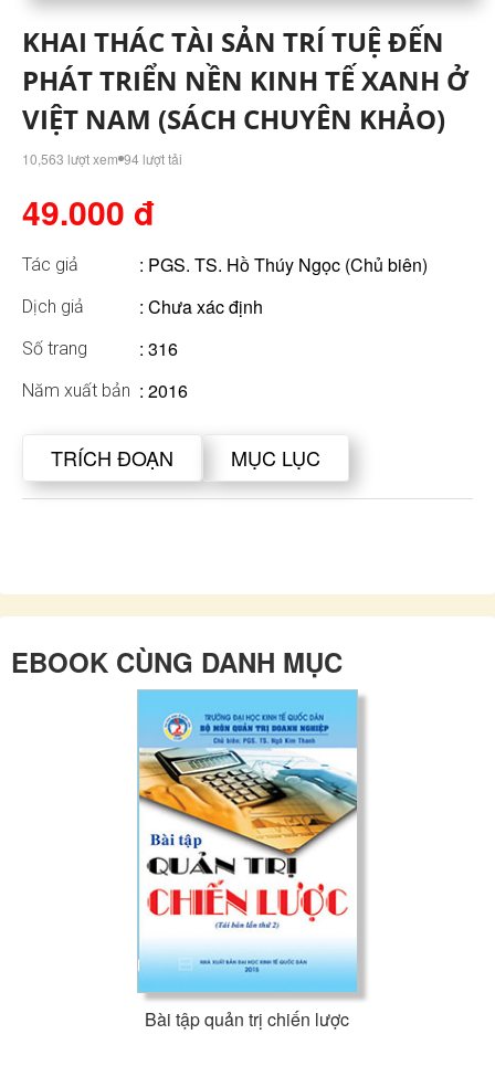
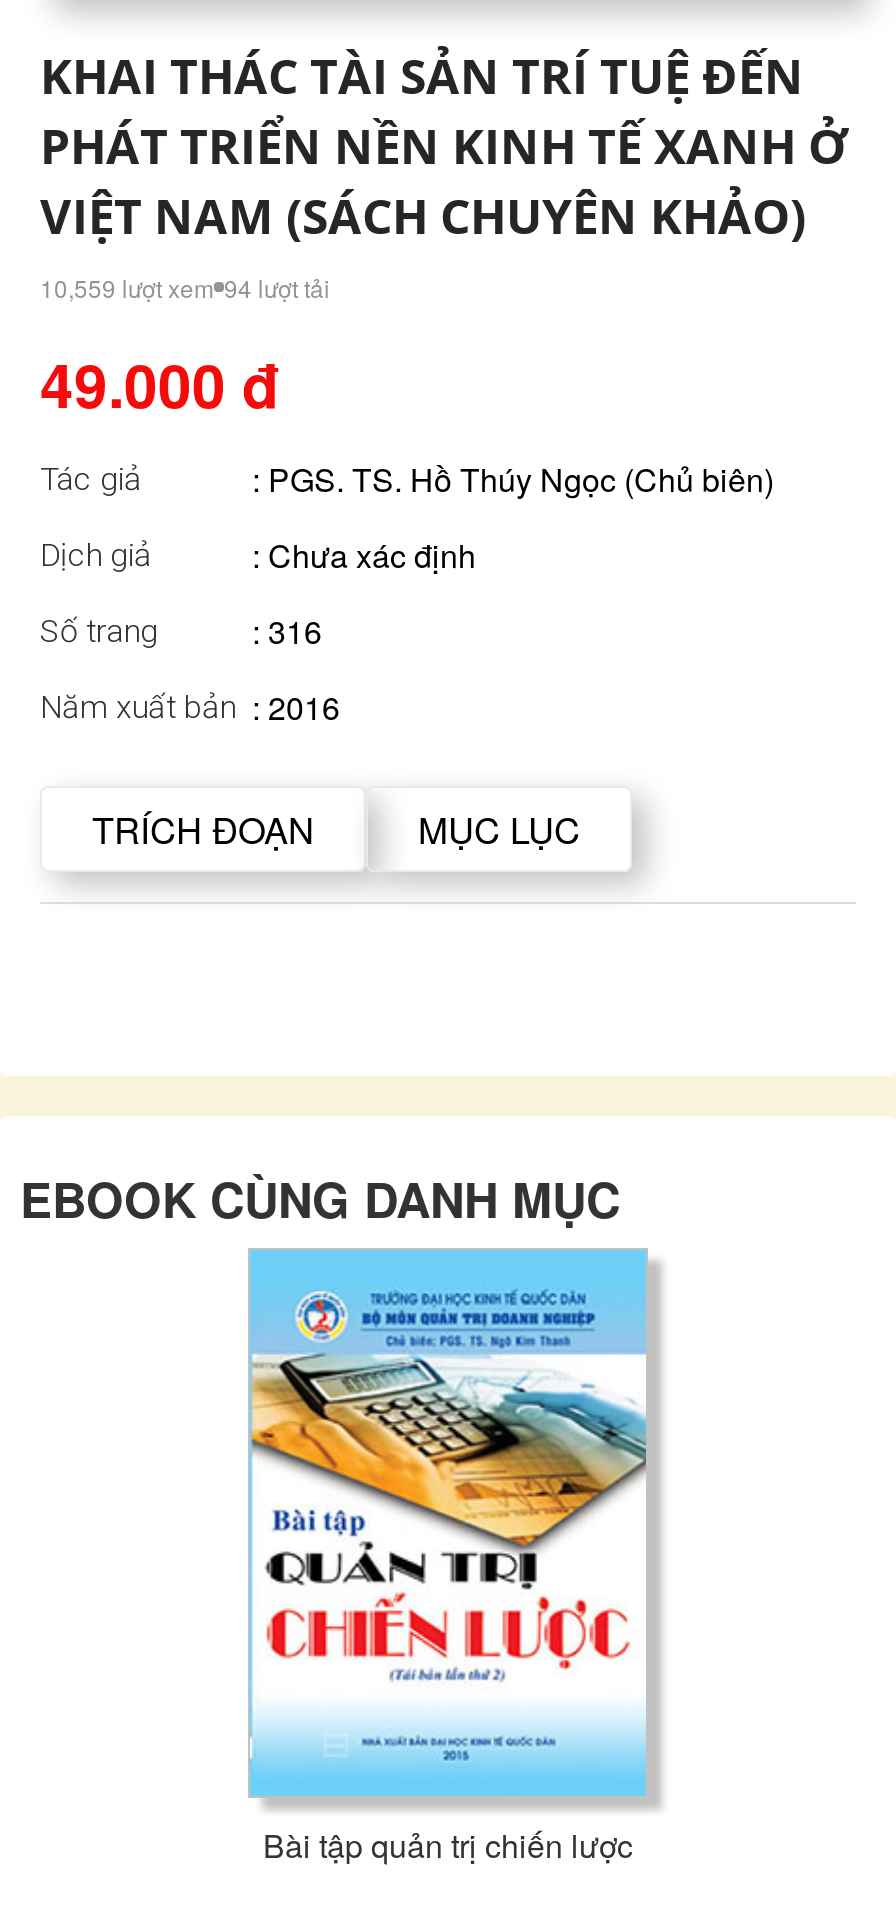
[22,149,182,168] 10,563 lượt xem 94 lượt tải -> [40,269,330,303] 10,559 lượt xem 94 lượt tải

